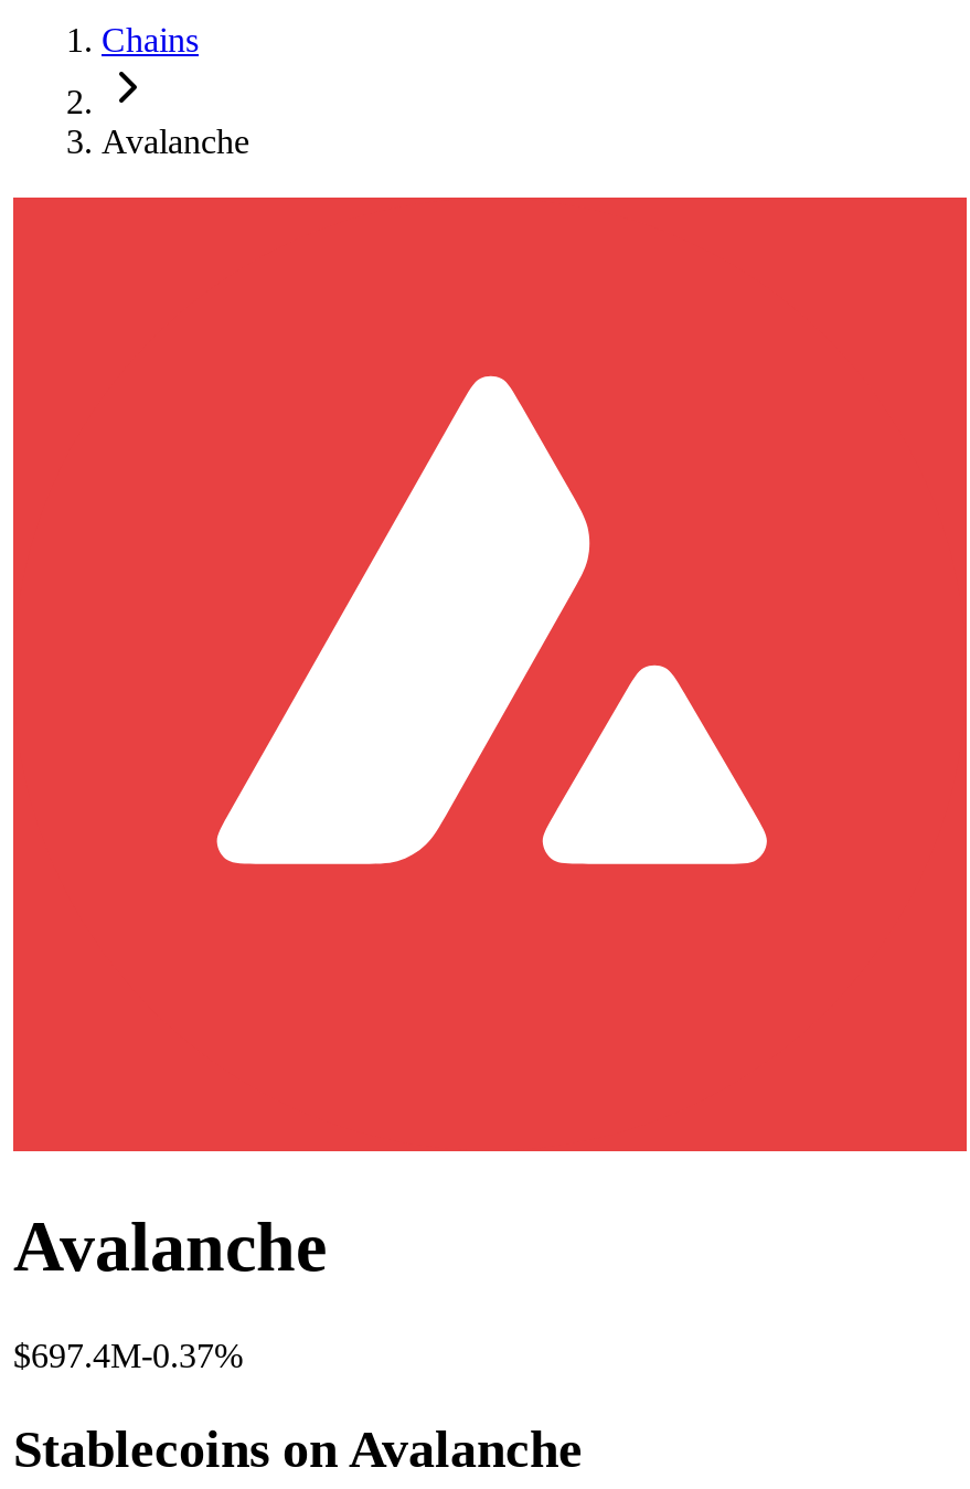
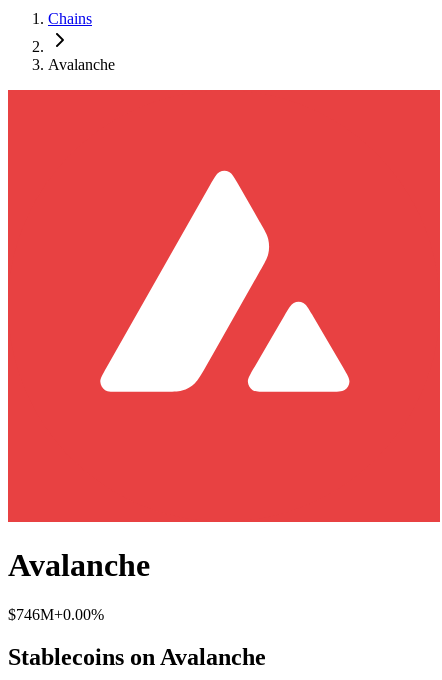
[13,1336,243,1374] $697.4M-0.37% -> [8,606,104,623] $746M+0.00%

